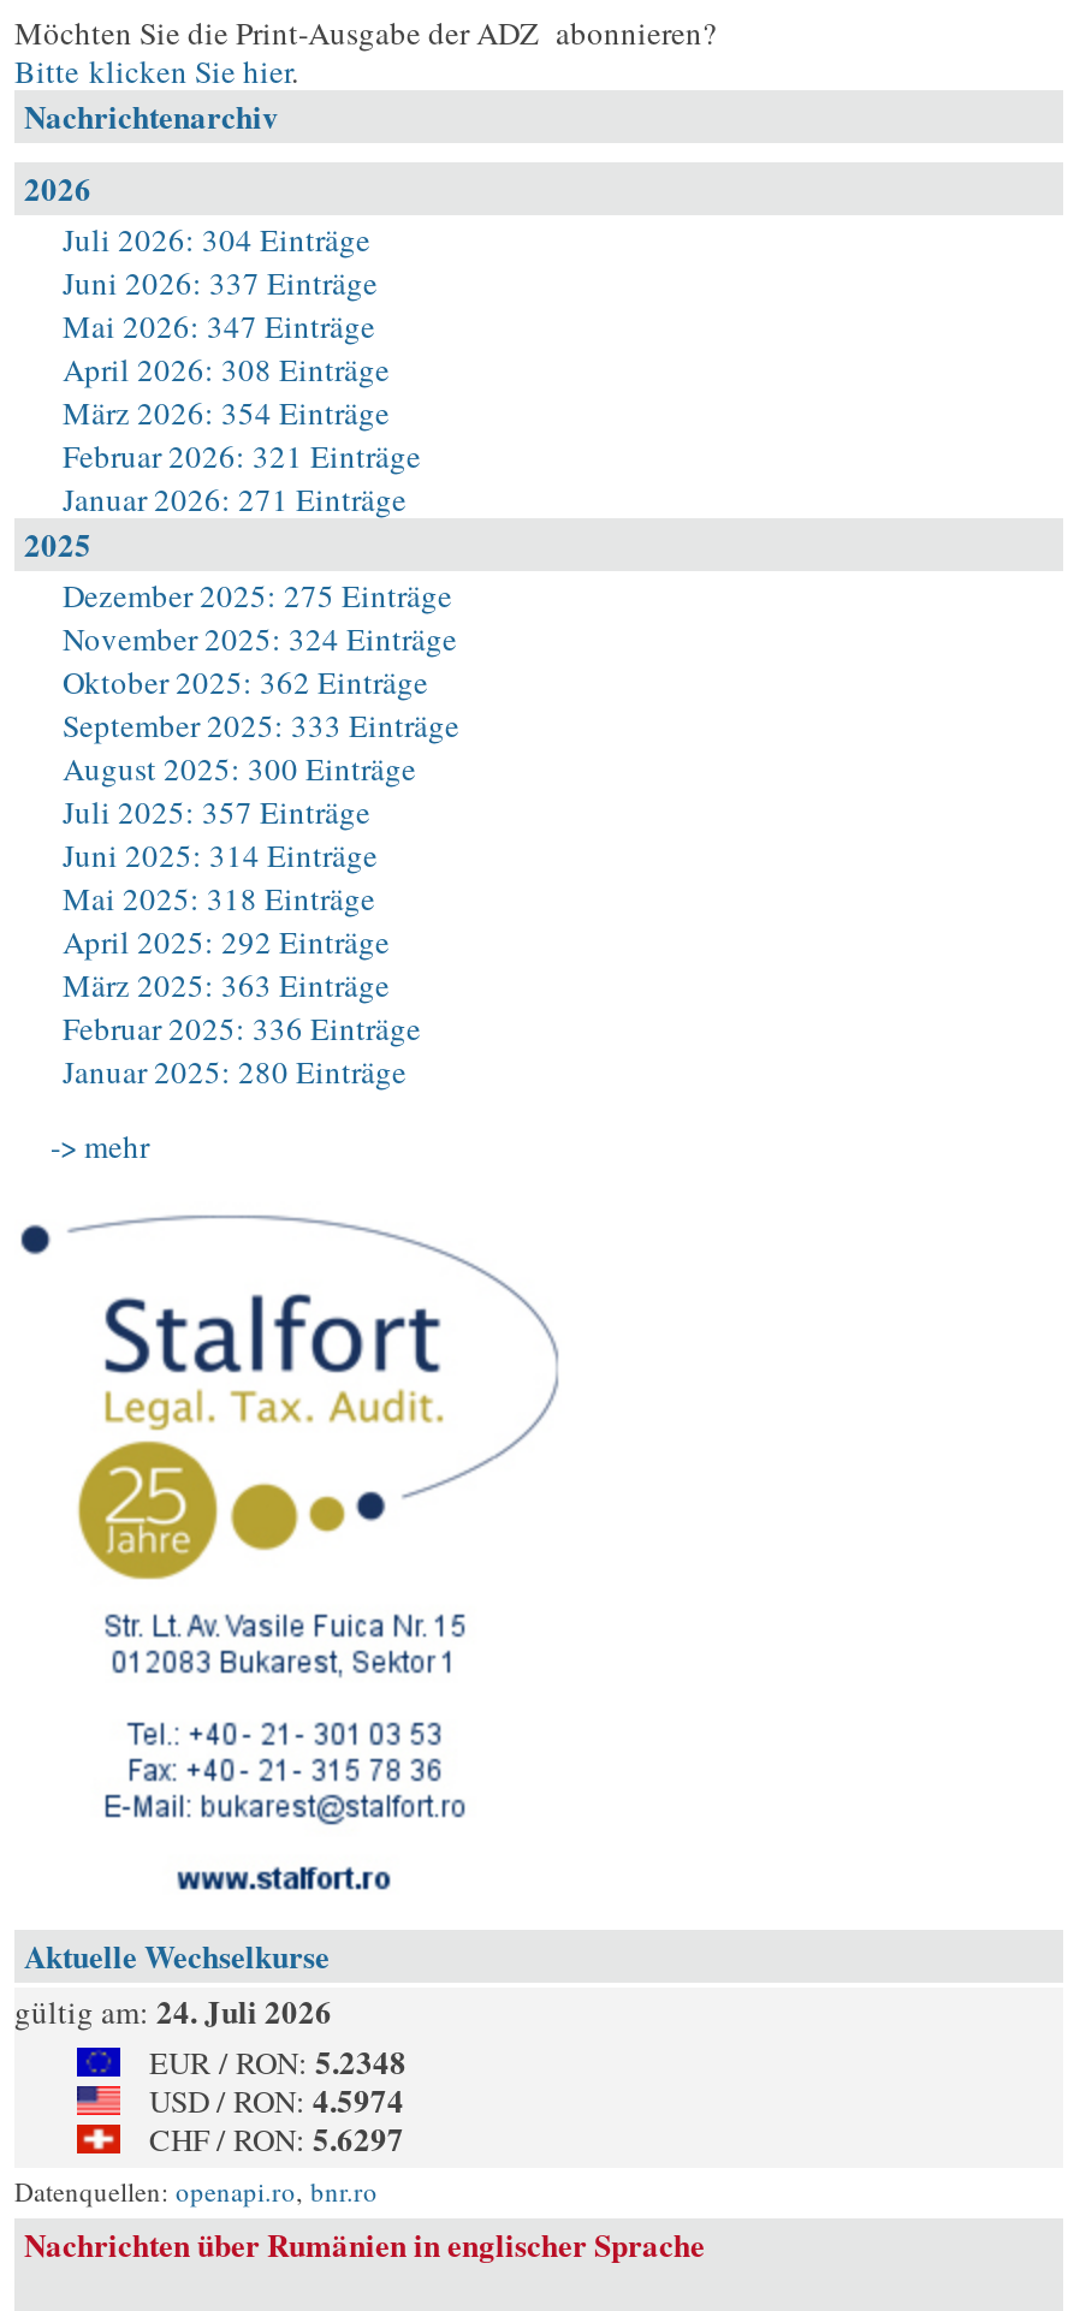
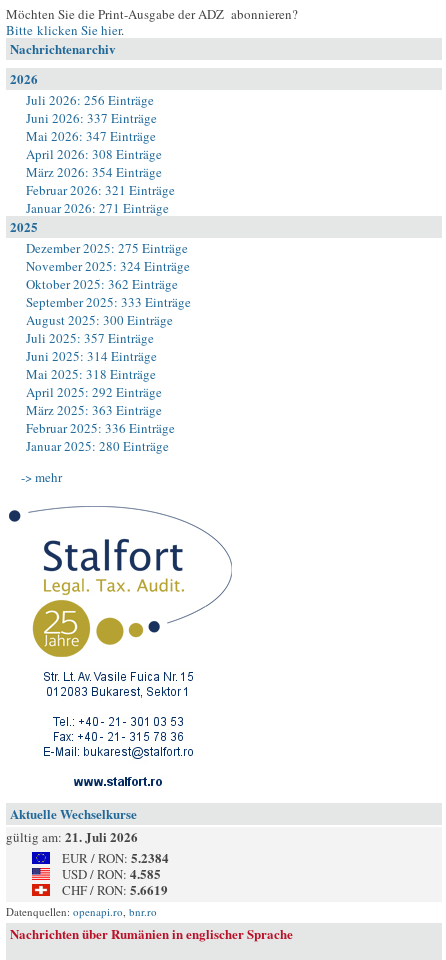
[63,218,370,261] Juli 2026: 304 Einträge -> [26,91,154,109] Juli 2026: 256 Einträge
[14,1988,332,2033] gültig am: 24. Juli 2026 -> [6,827,138,846] gültig am: 21. Juli 2026
[149,2038,407,2084] EUR / RON: 5.2348 -> [62,848,169,867] EUR / RON: 5.2384
[149,2077,404,2122] USD / RON: 4.5974 -> [62,864,161,883] USD / RON: 4.585
[149,2115,404,2161] CHF / RON: 5.6297 -> [62,880,168,899] CHF / RON: 5.6619

